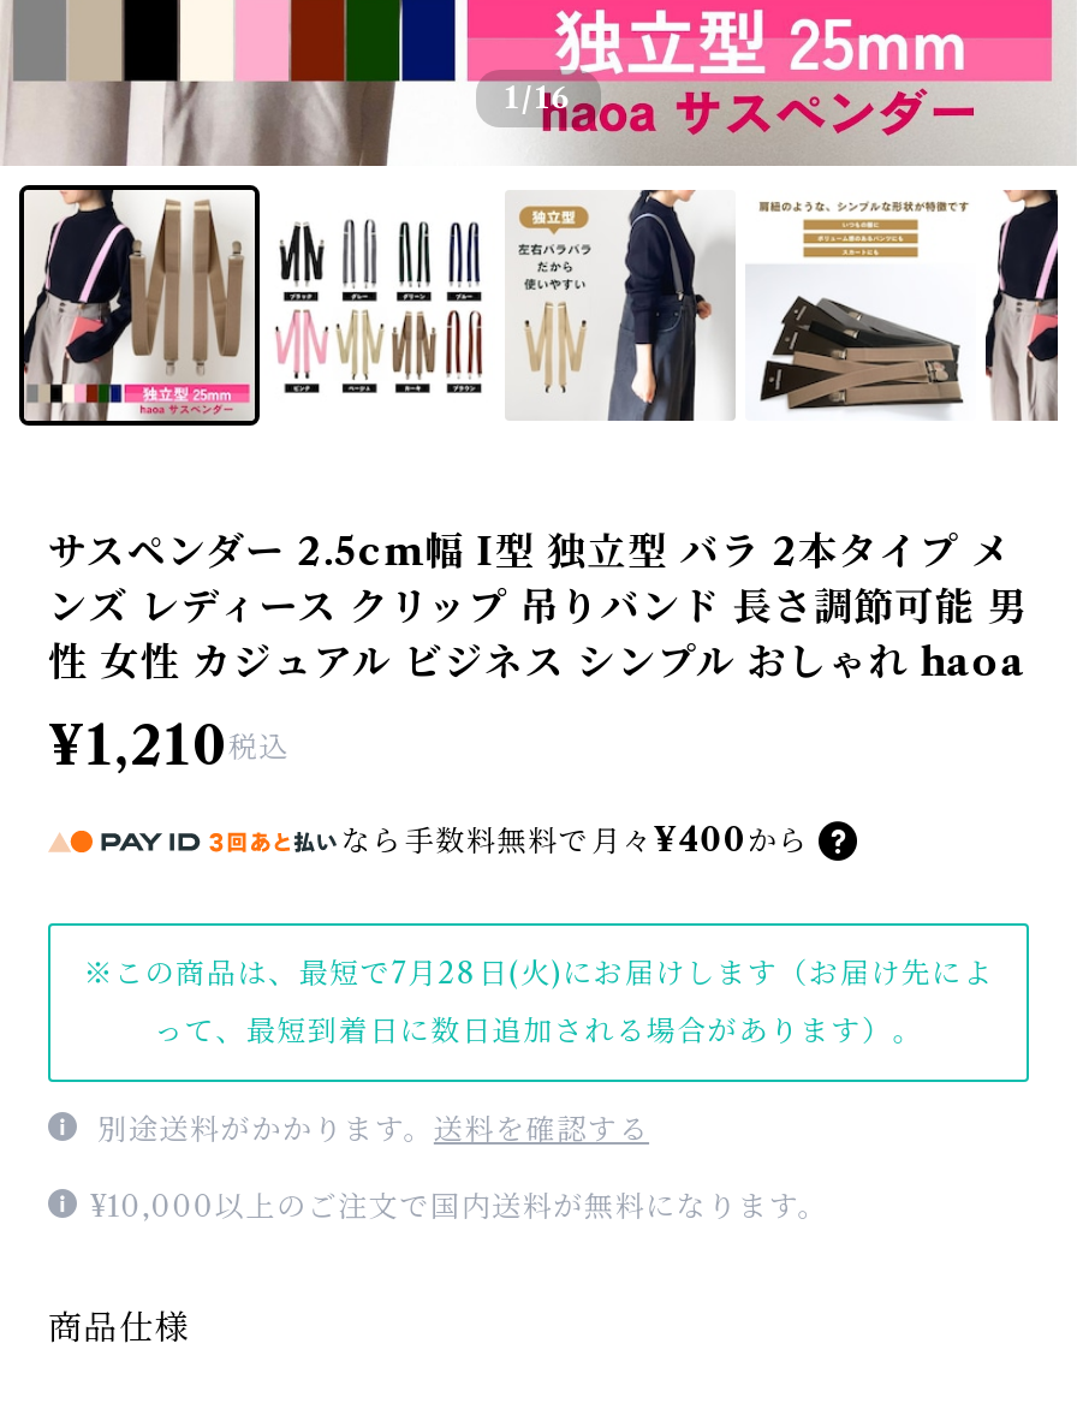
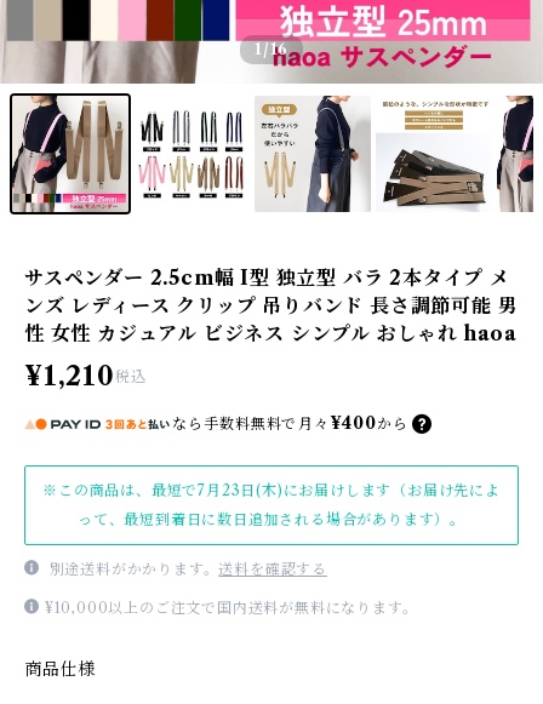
[83,955,994,991] ※この商品は、最短で7月28日(火)にお届けします（お届け先によ -> [43,481,500,499] ※この商品は、最短で7月23日(木)にお届けします（お届け先によ

